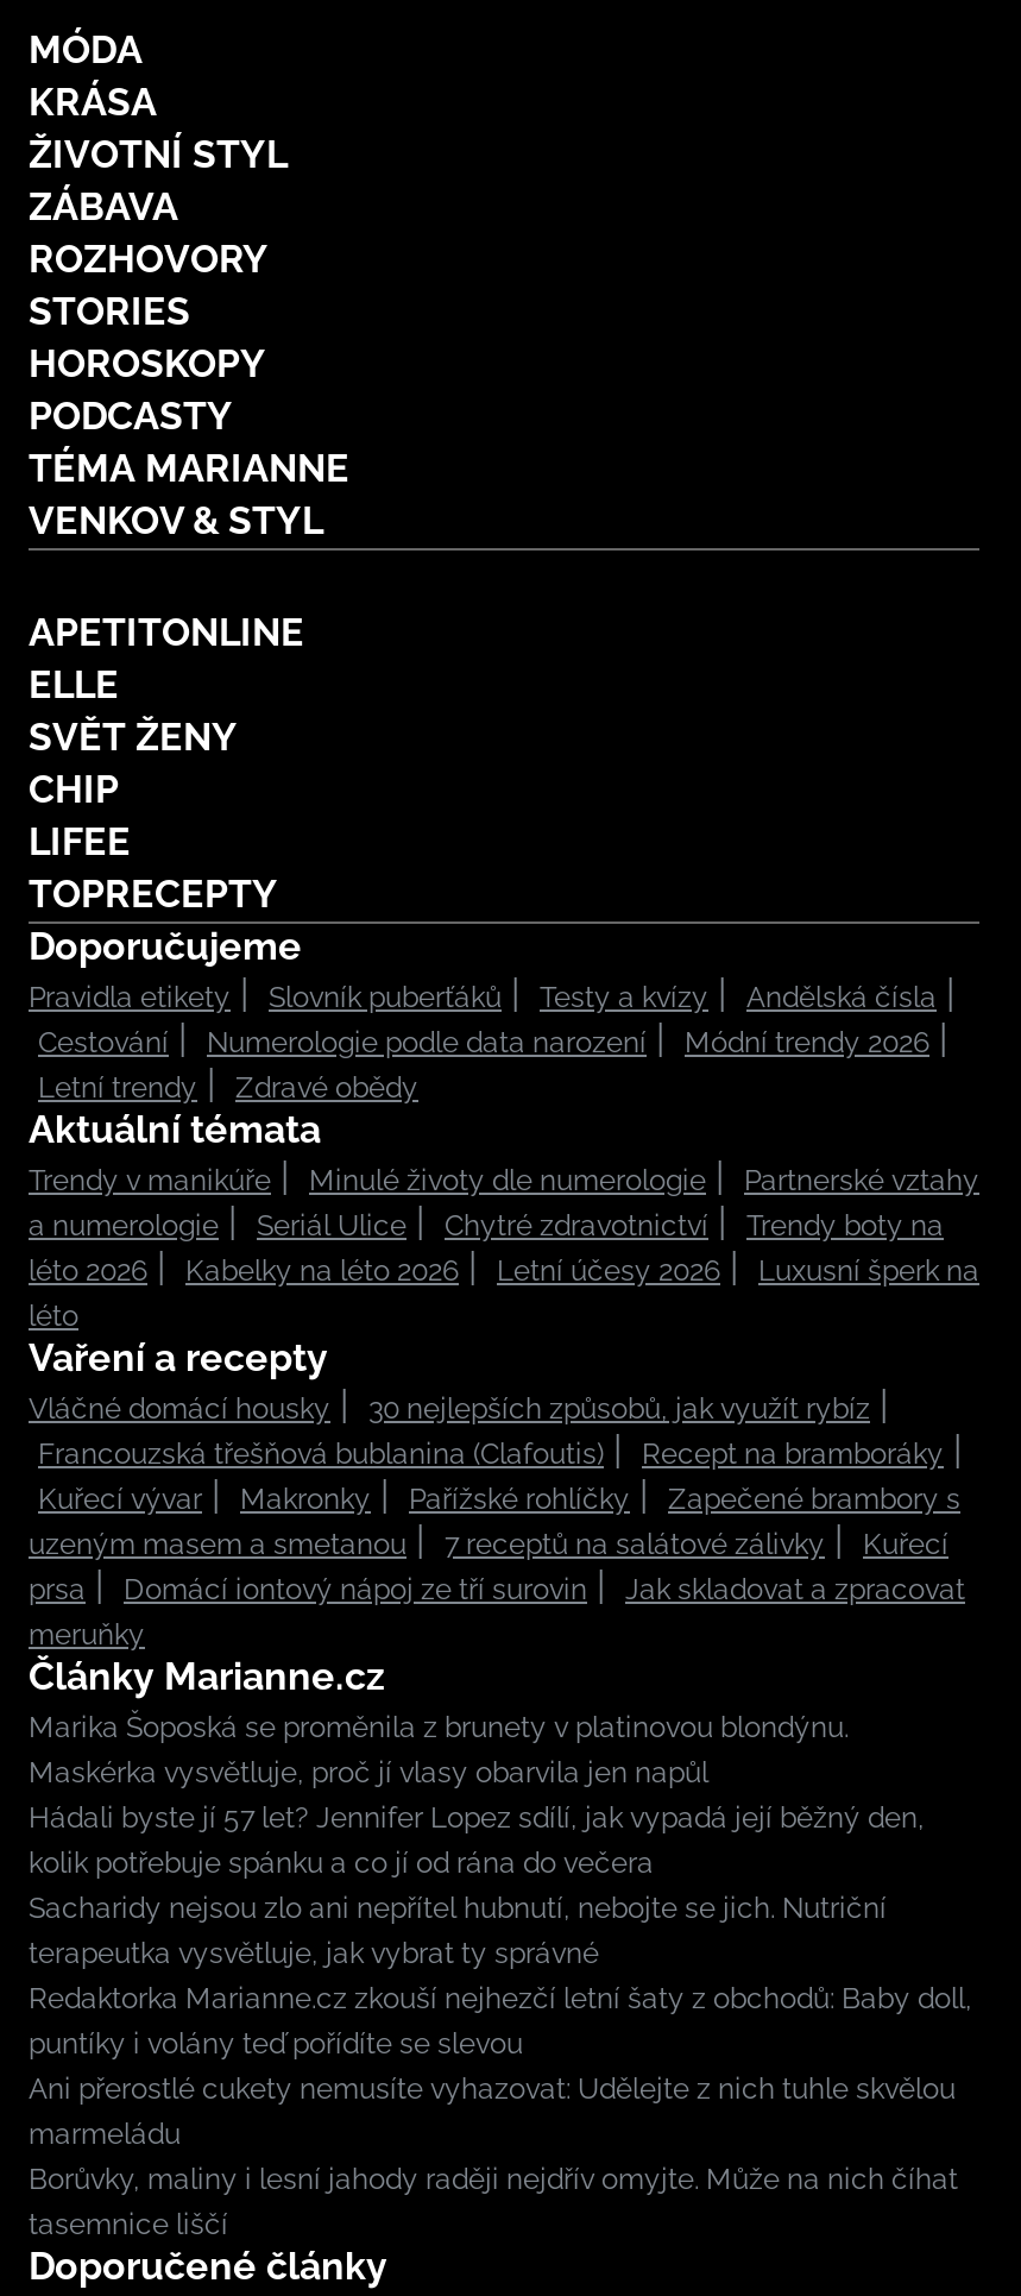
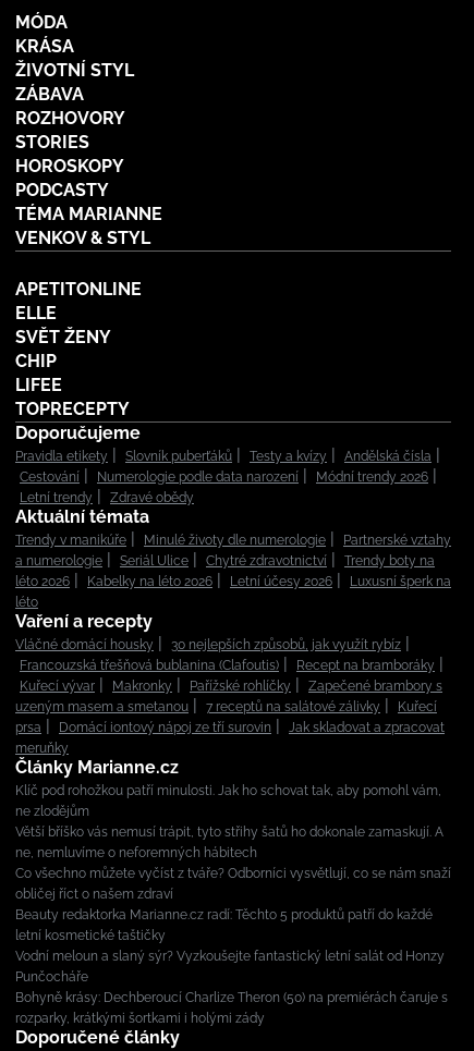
[29,1711,972,2241] Marika Šoposká se proměnila z brunety v platinovou blondýnu. | Maskérka vysvětluje, proč jí vlasy obarvila jen napůl | Hádali byste jí 57 let? Jennifer Lopez sdílí, jak vypadá její běžný den, | kolik potřebuje spánku a co jí od rána do večera | Sacharidy nejsou zlo ani nepřítel hubnutí, nebojte se jich. Nutriční | terapeutka vysvětluje, jak vybrat ty správné | Redaktorka Marianne.cz zkouší nejhezčí letní šaty z obchodů: Baby doll, | puntíky i volány teď pořídíte se slevou | Ani přerostlé cukety nemusíte vyhazovat: Udělejte z nich tuhle skvělou | marmeládu | Borůvky, maliny i lesní jahody raději nejdřív omyjte. Může na nich číhat | tasemnice liščí -> [15,783,451,1026] Klíč pod rohožkou patří minulosti. Jak ho schovat tak, aby pomohl vám, | ne zlodějům | Větší bříško vás nemusí trápit, tyto střihy šatů ho dokonale zamaskují. A | ne, nemluvíme o neforemných hábitech | Co všechno můžete vyčíst z tváře? Odborníci vysvětlují, co se nám snaží | obličej říct o našem zdraví | Beauty redaktorka Marianne.cz radí: Těchto 5 produktů patří do každé | letní kosmetické taštičky | Vodní meloun a slaný sýr? Vyzkoušejte fantastický letní salát od Honzy | Punčocháře | Bohyně krásy: Dechberoucí Charlize Theron (50) na premiérách čaruje s | rozparky, krátkými šortkami i holými zády

